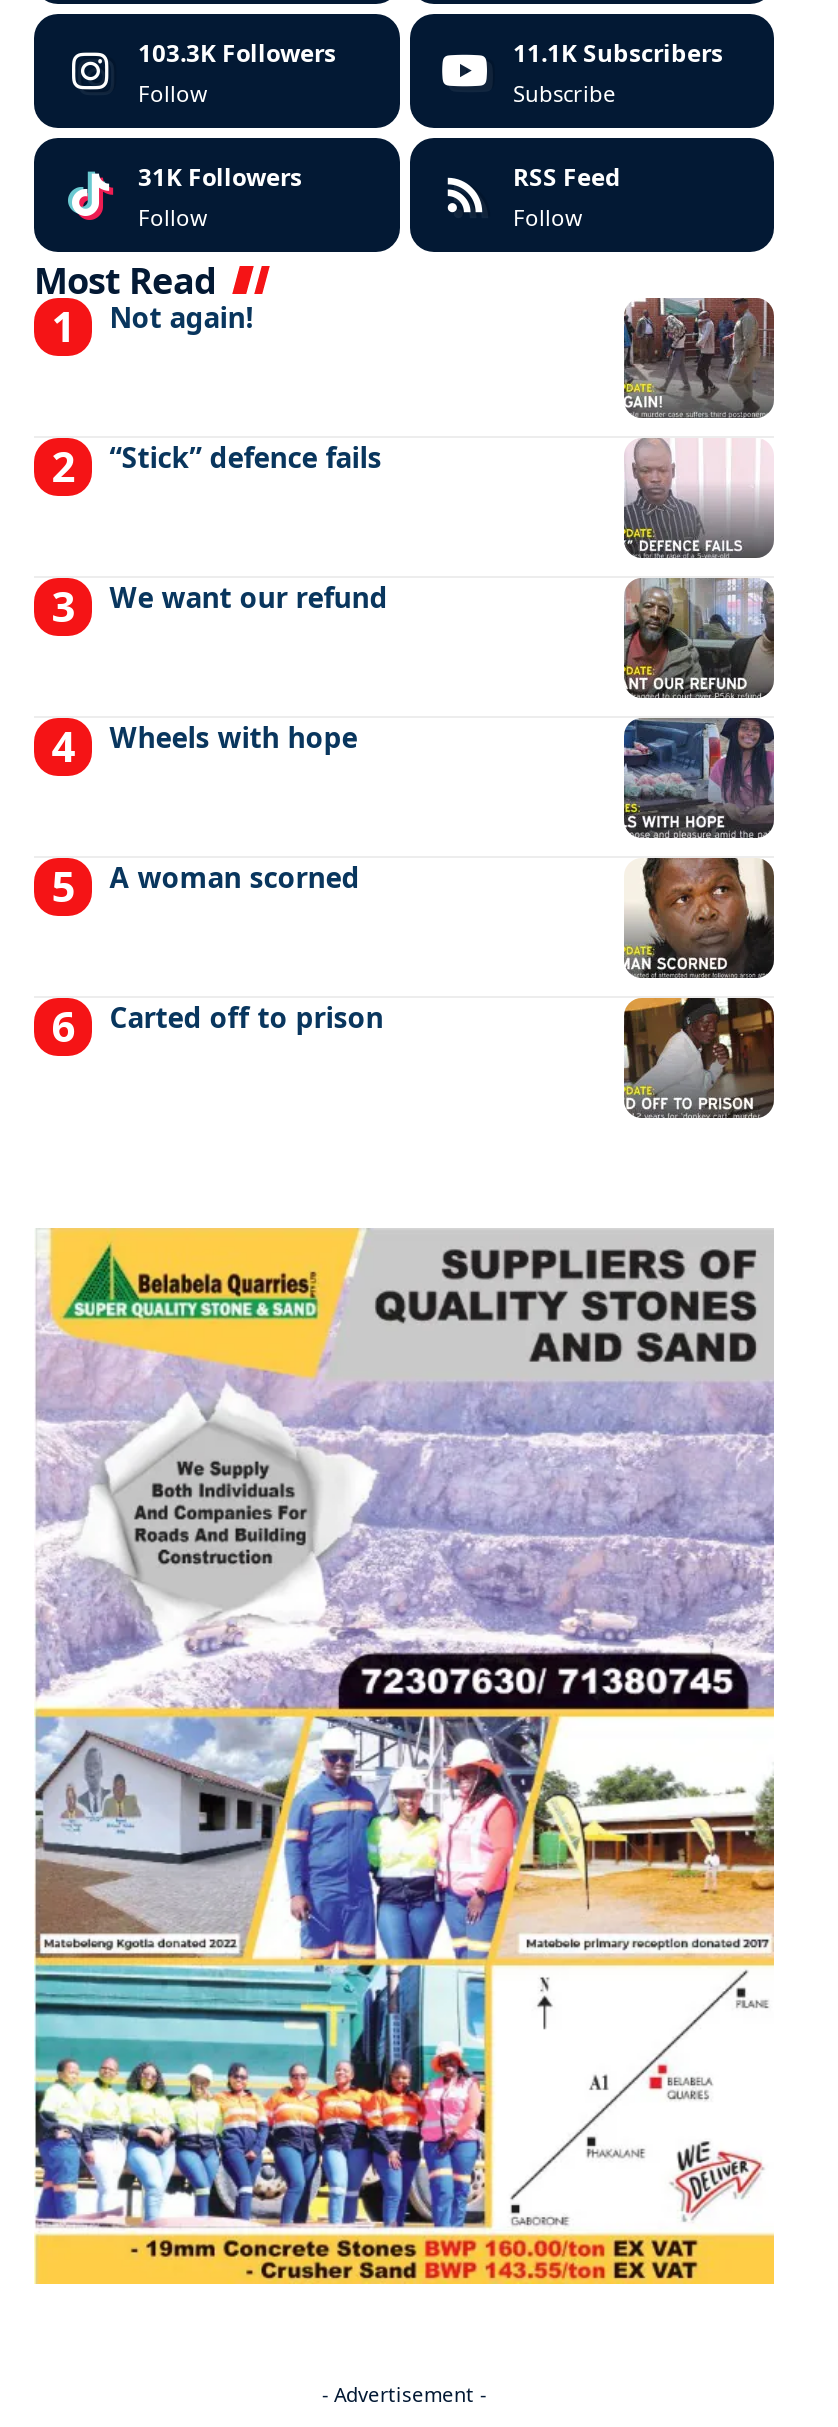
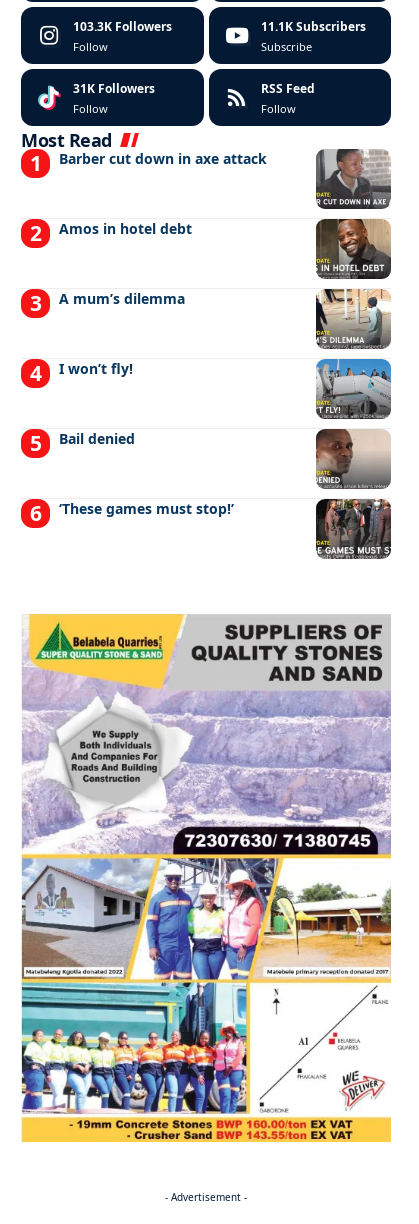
[110,298,254,336] Not again! -> [59,149,267,168] Barber cut down in axe attack
[624,296,776,418] [image] -> [316,149,391,208] [image]
[110,438,382,476] “Stick” defence fails -> [59,219,192,238] Amos in hotel debt
[624,438,774,558] [image] -> [315,218,391,279] [image]
[110,578,388,616] We want our refund -> [59,289,185,308] A mum’s dilemma
[624,578,776,696] [image] -> [316,289,391,347] [image]
[110,718,358,756] Wheels with hope -> [59,359,133,378] I won’t fly!
[622,716,776,838] [image] -> [316,358,392,417] [image]
[110,858,360,896] A woman scorned -> [59,429,135,448] Bail denied
[624,856,776,976] [image] -> [315,428,391,487] [image]
[110,998,384,1036] Carted off to prison -> [59,499,234,518] ‘These games must stop!’
[622,996,772,1116] [image] -> [315,498,391,555] [image]

